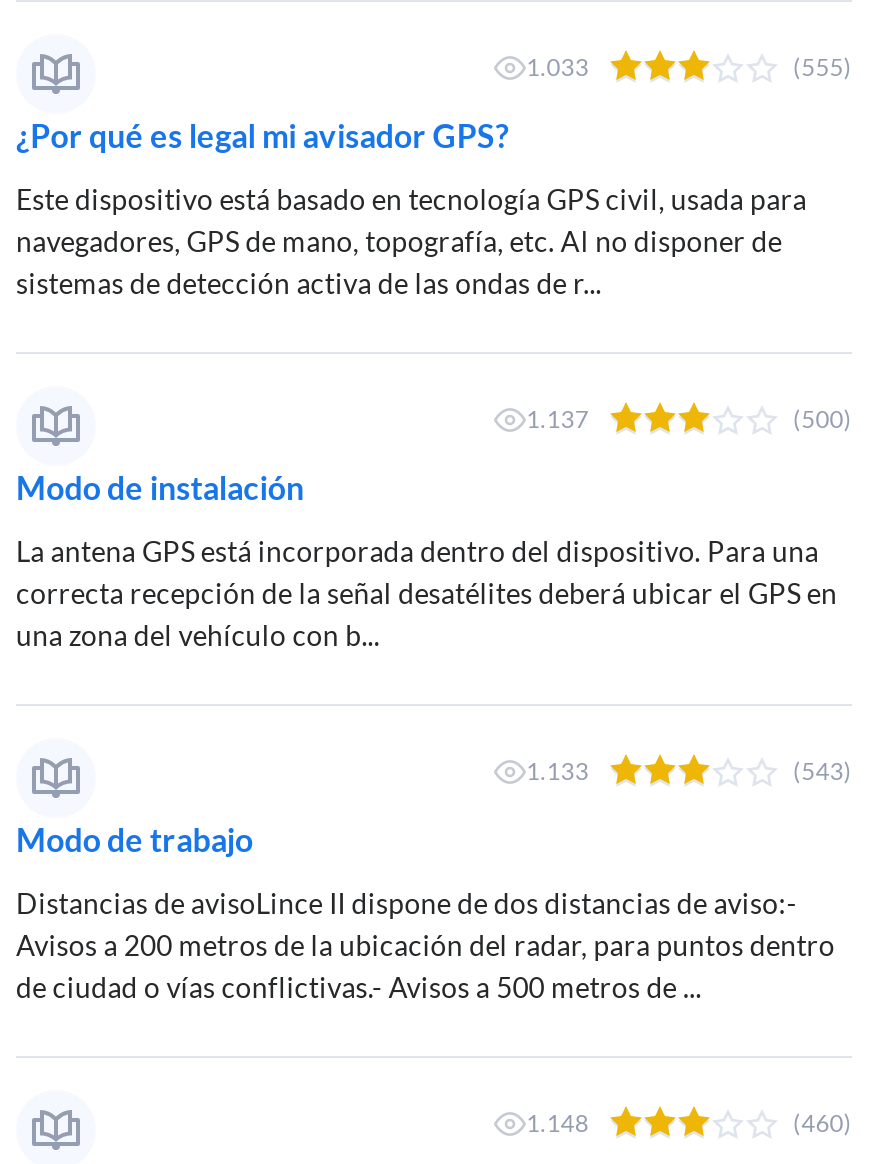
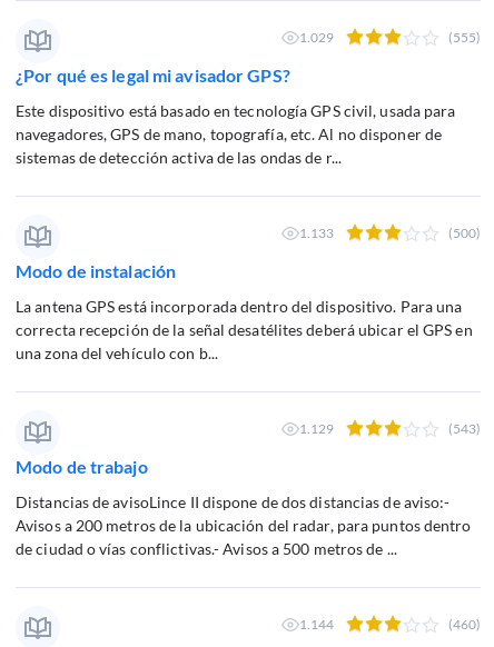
[526,52,589,82] 1.033 -> [299,29,334,46] 1.029
[526,404,589,434] 1.137 -> [299,225,334,241] 1.133
[526,756,589,786] 1.133 -> [299,420,334,437] 1.129
[526,1108,589,1138] 1.148 -> [299,616,334,633] 1.144

